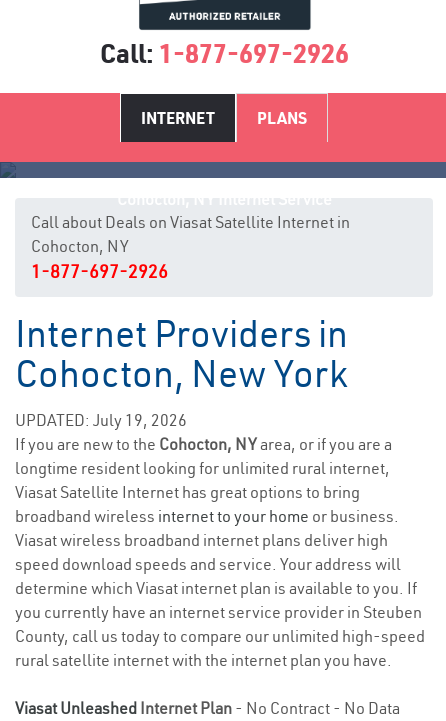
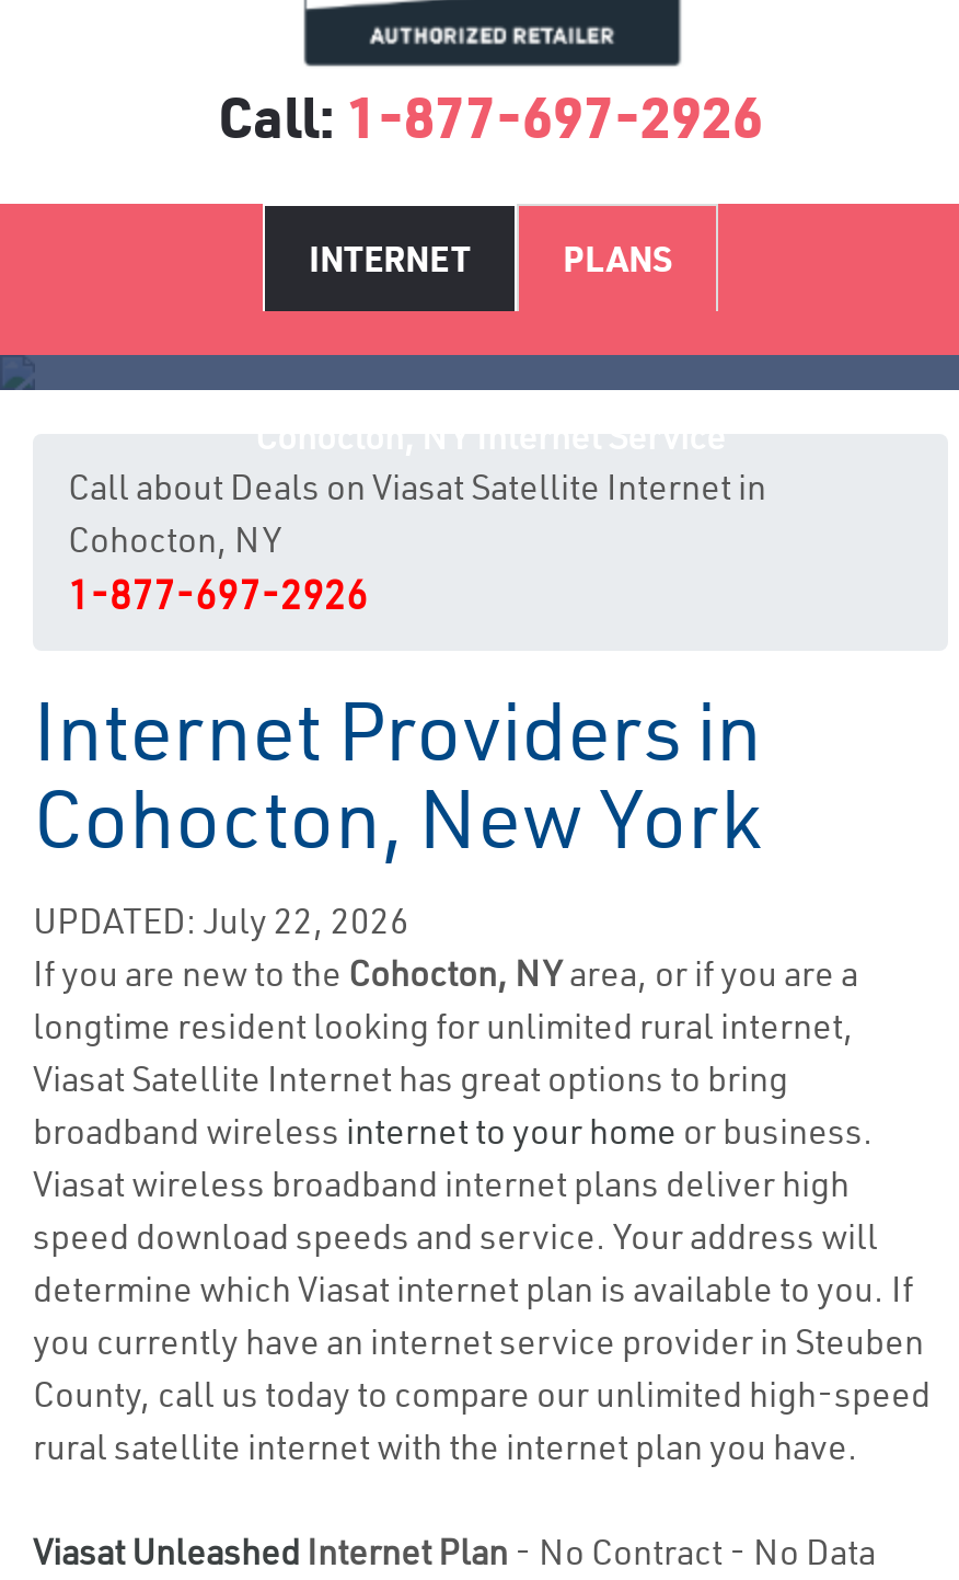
[15,410,187,430] UPDATED: July 19, 2026 -> [33,898,409,942] UPDATED: July 22, 2026

